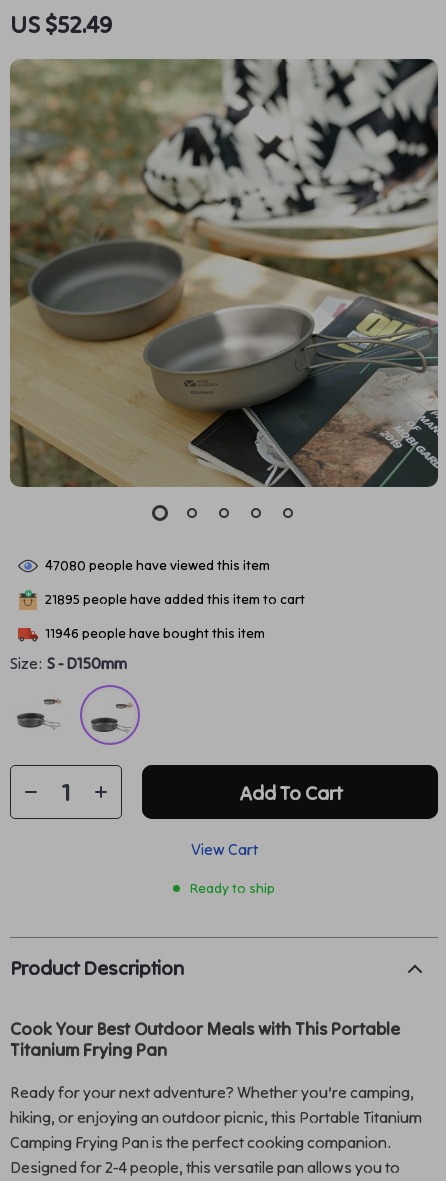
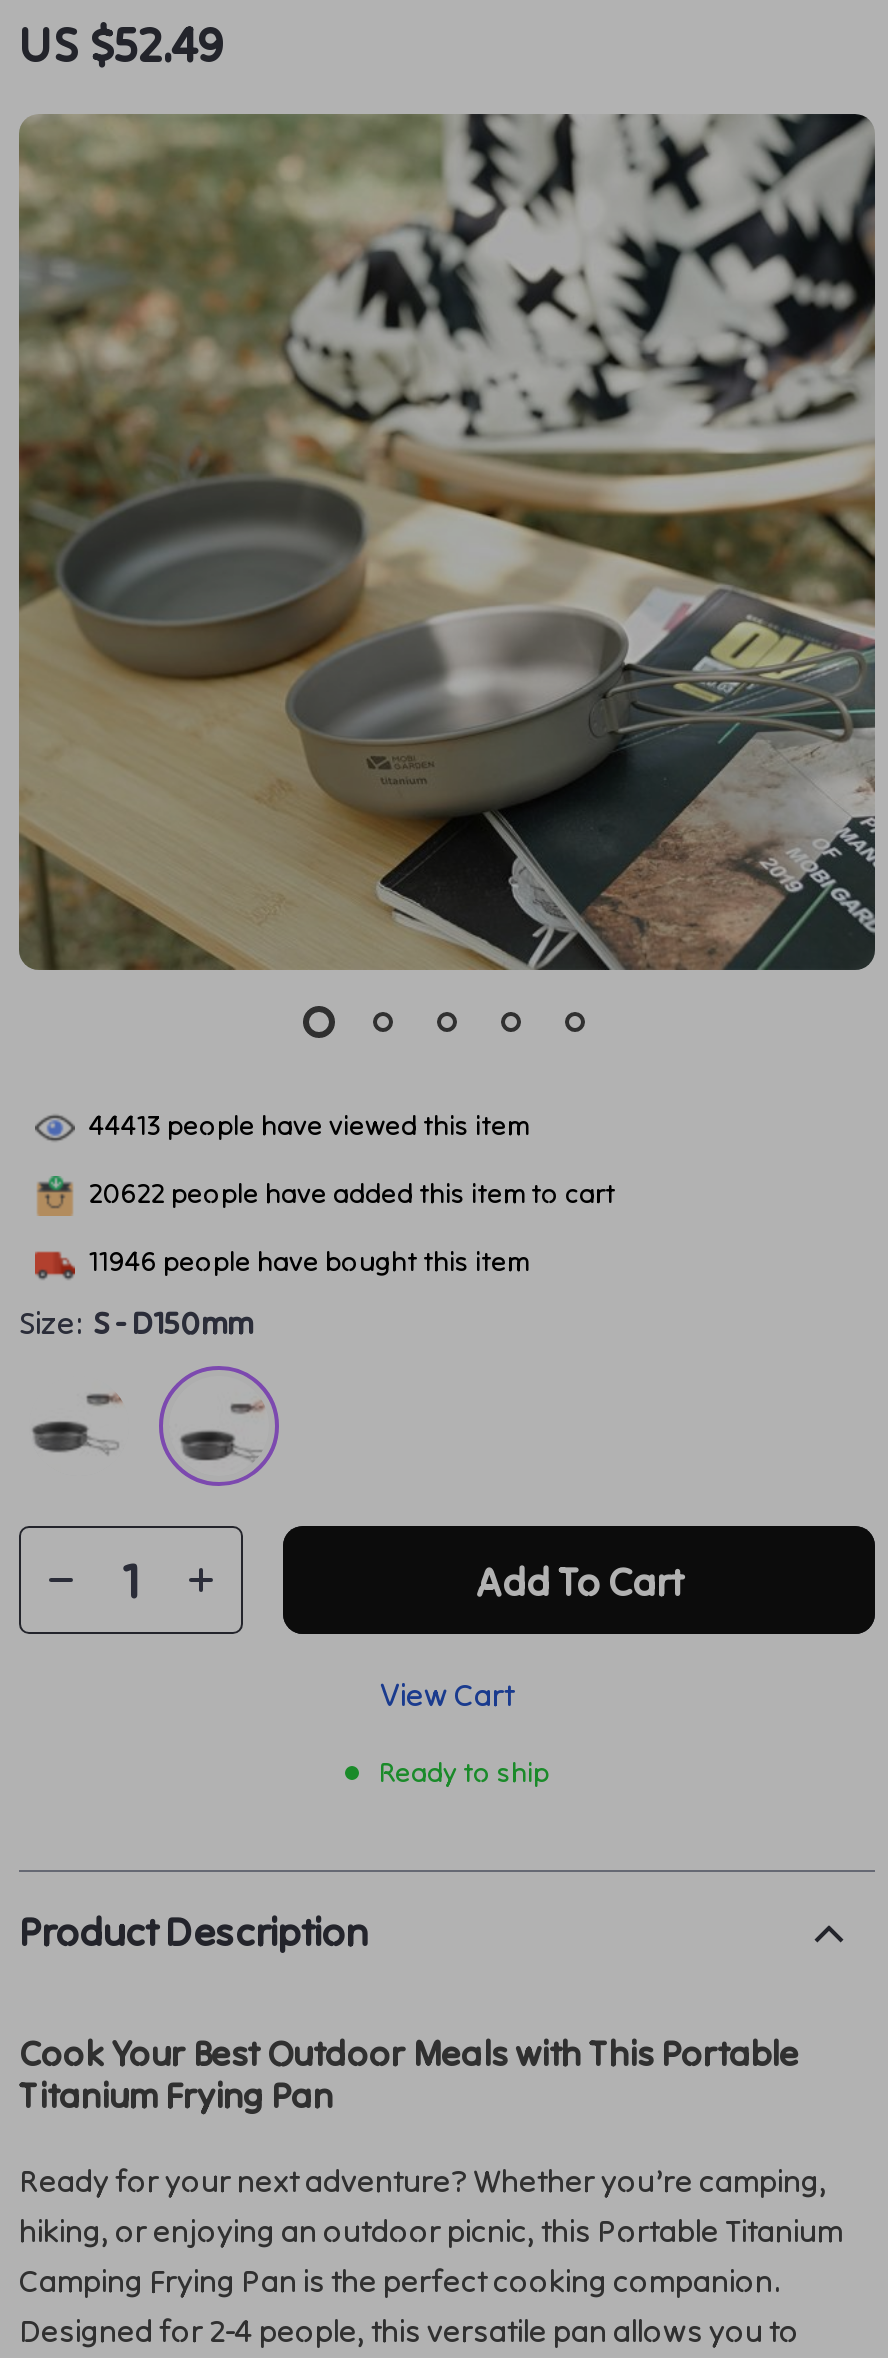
[45,556,270,574] 47080 people have viewed this item -> [89,1107,529,1143] 44413 people have viewed this item
[45,590,305,608] 21895 people have added this item to cart -> [89,1175,615,1211] 20622 people have added this item to cart

